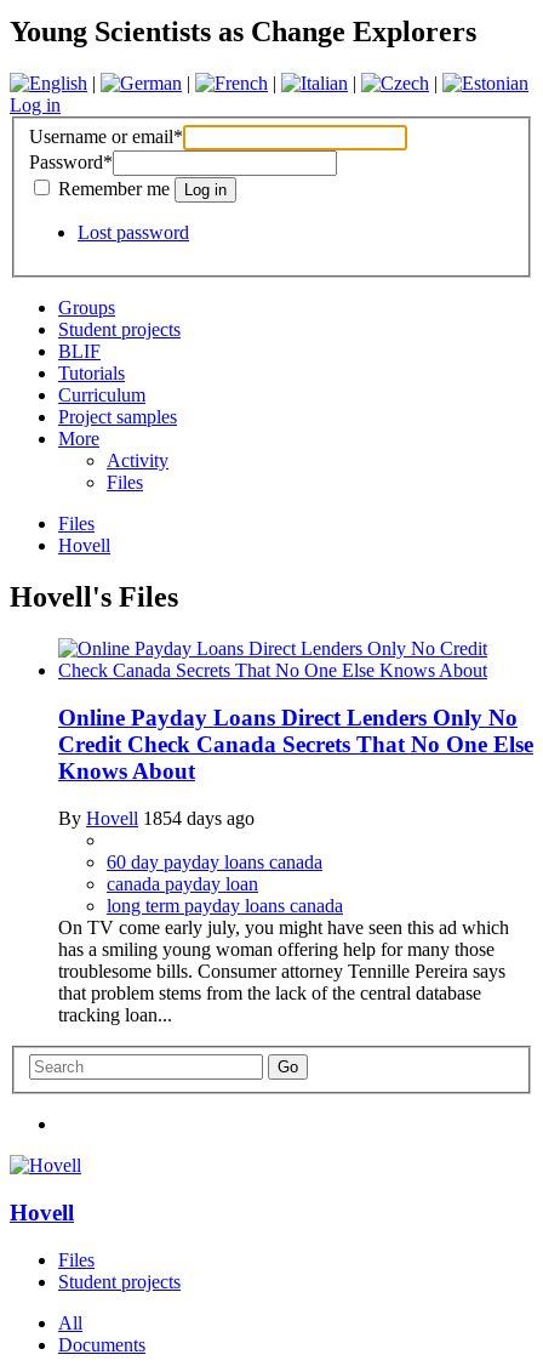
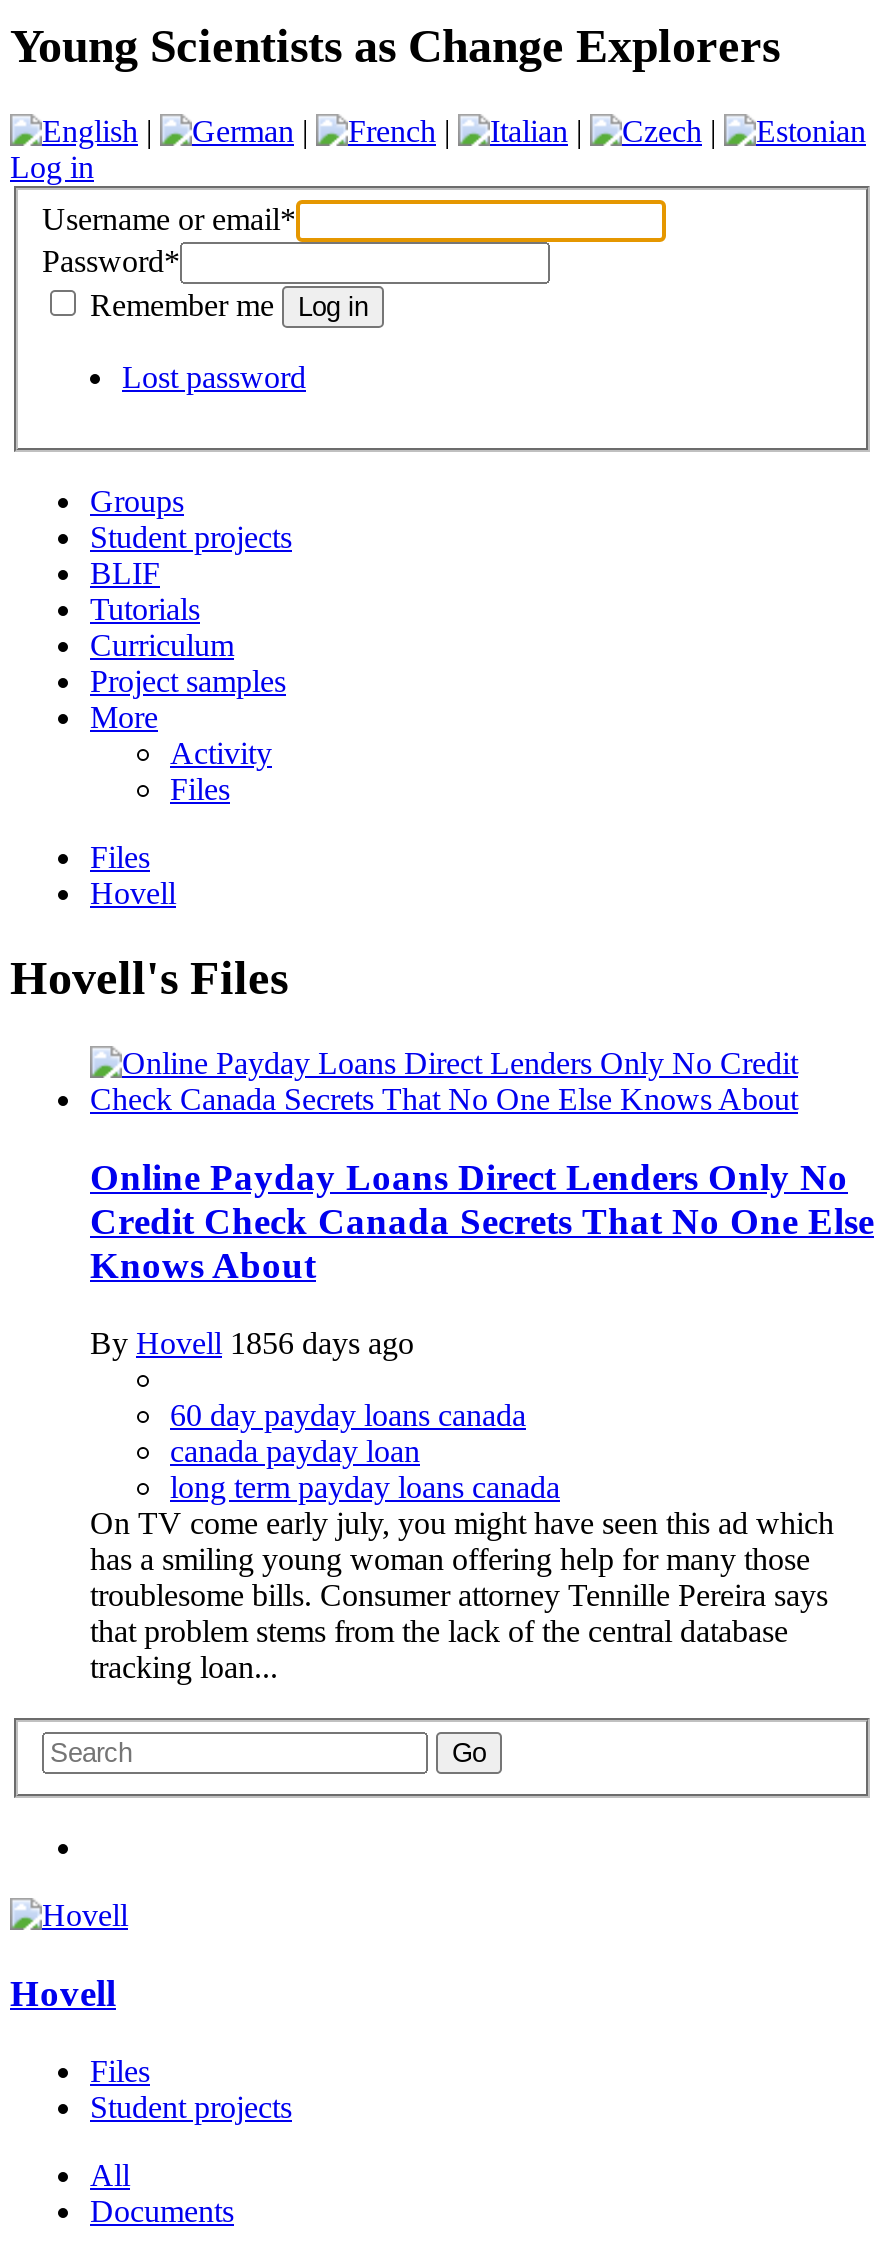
[58,807,255,828] By Hovell 1854 days ago -> [90,1325,414,1359] By Hovell 1856 days ago

